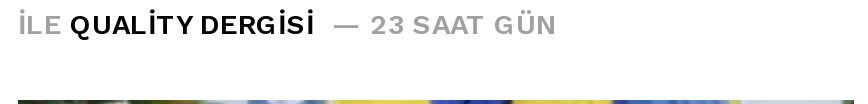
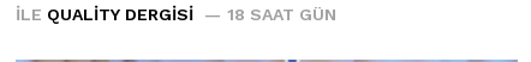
[370,9,556,41] 23 SAAT GÜN -> [227,5,336,24] 18 SAAT GÜN

